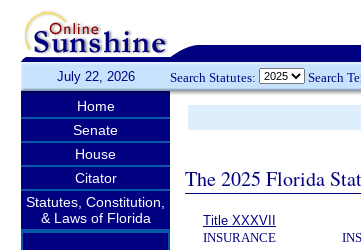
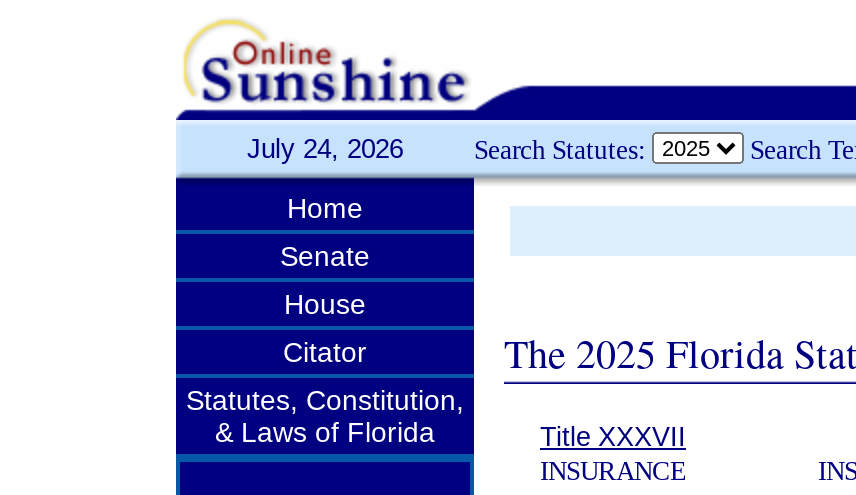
[56,69,134,84] July 22, 2026 -> [247,134,403,164] July 24, 2026

